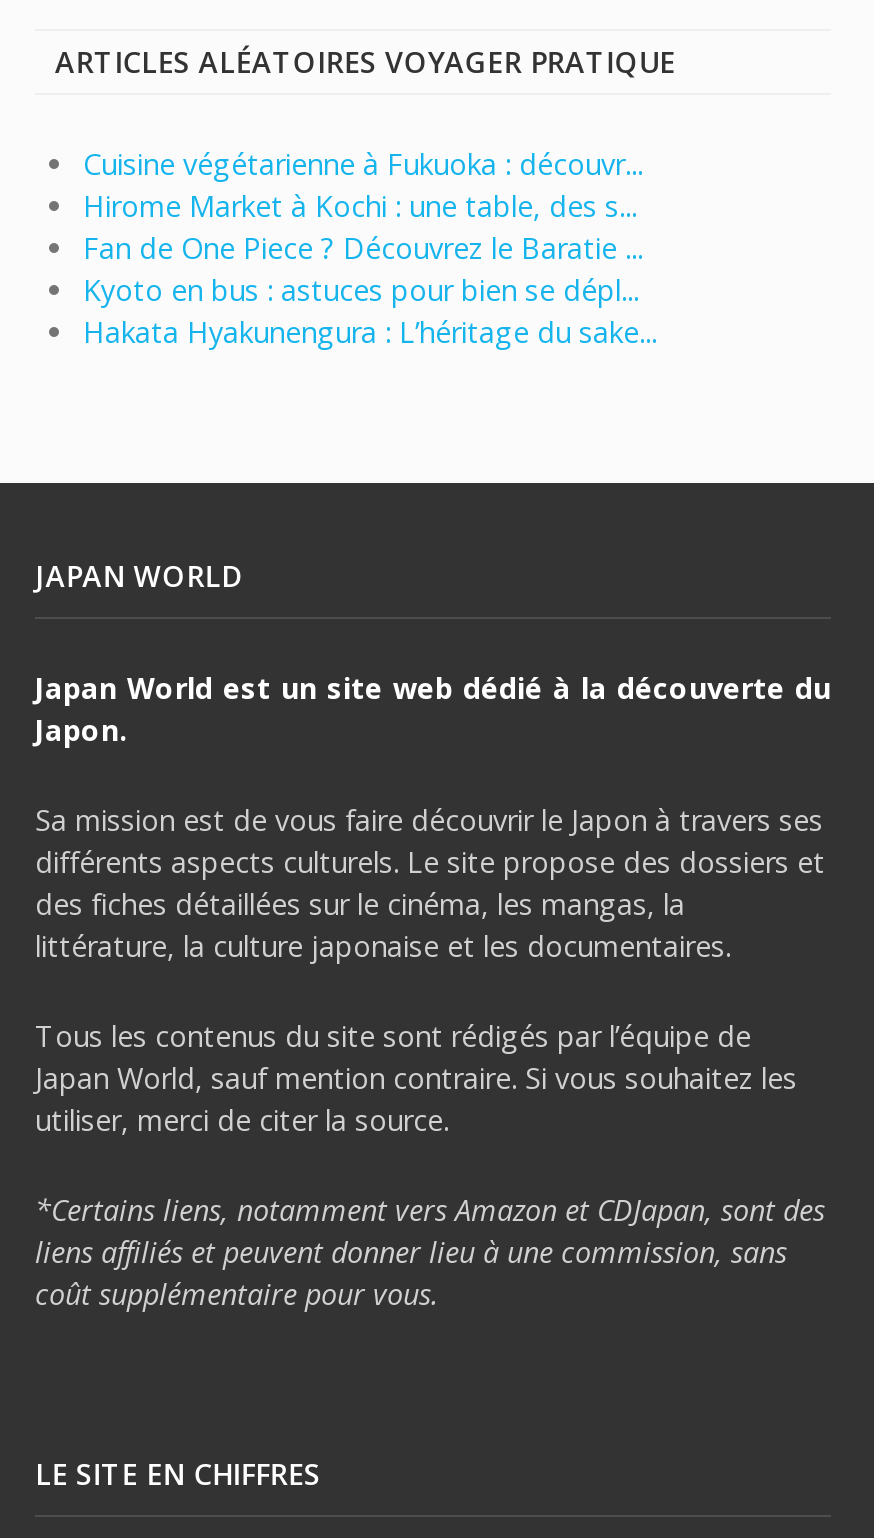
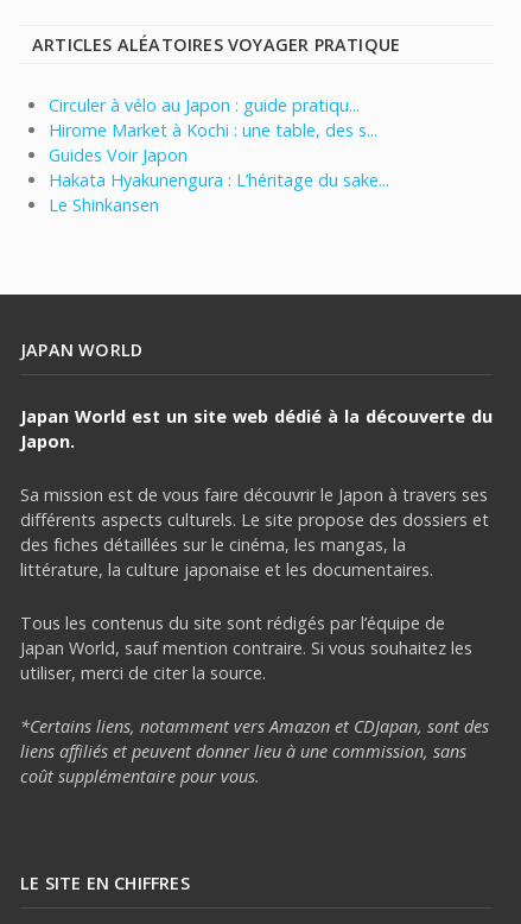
[83,146,643,184] Cuisine végétarienne à Fukuoka : découvr... -> [49,94,360,117] Circuler à vélo au Japon : guide pratiqu...
[83,230,643,310] Fan de One Piece ? Découvrez le Baratie ... | Kyoto en bus : astuces pour bien se dépl... -> [49,144,188,167] Guides Voir Japon
moved [83,314,657,352] -> [49,169,389,192]: Hakata Hyakunengura : L’héritage du sake...
none -> [49,194,159,217] Le Shinkansen

